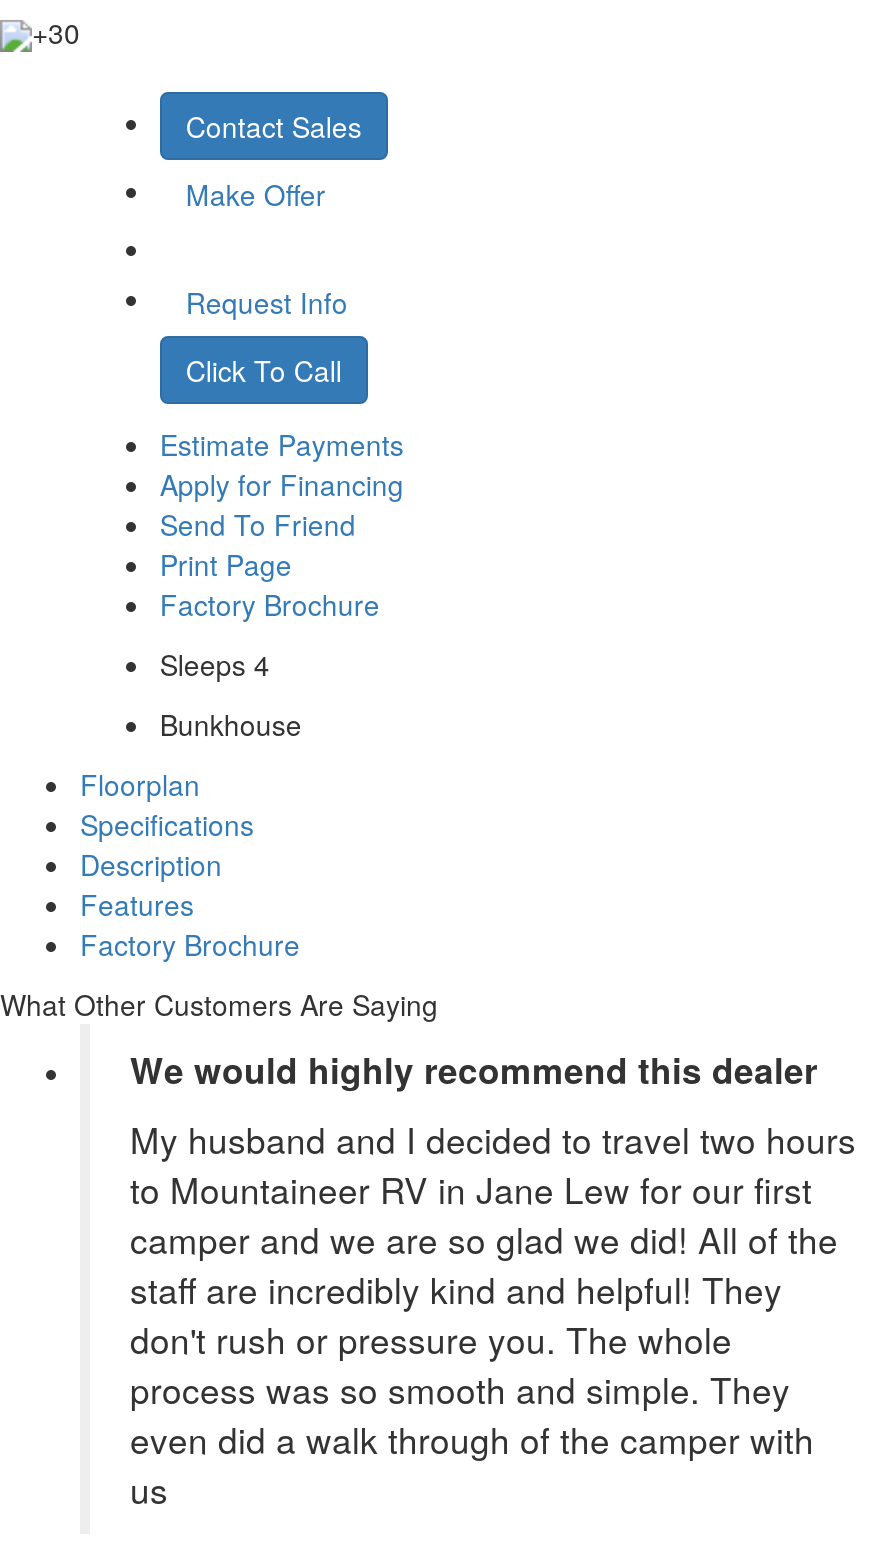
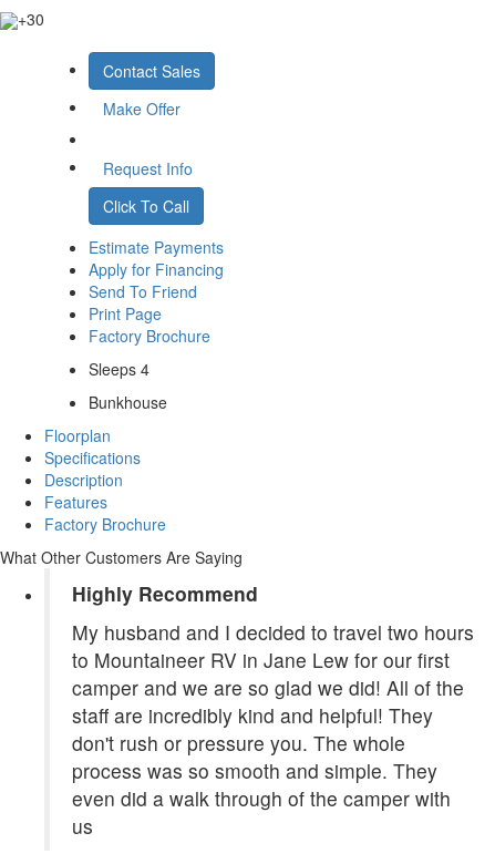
[130,1045,818,1095] We would highly recommend this dealer -> [72,580,258,607] Highly Recommend

